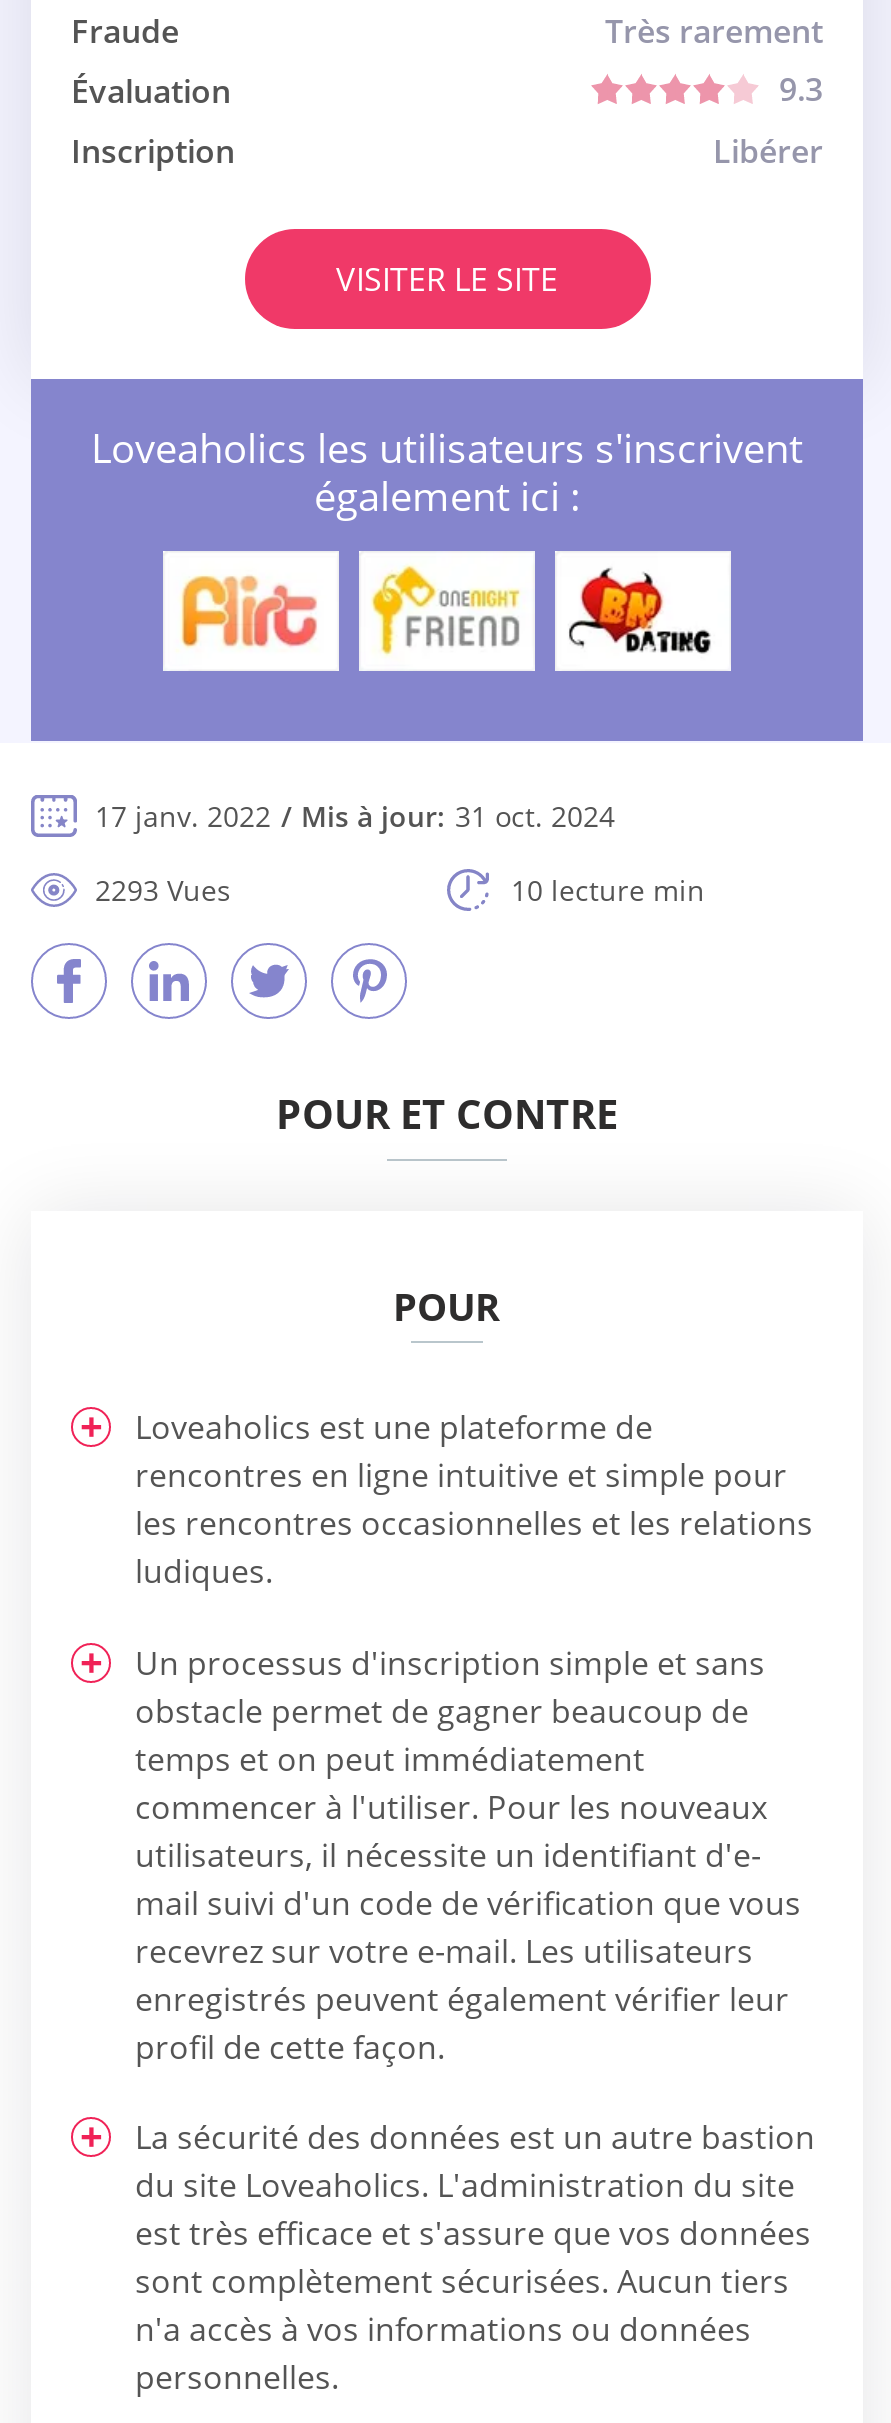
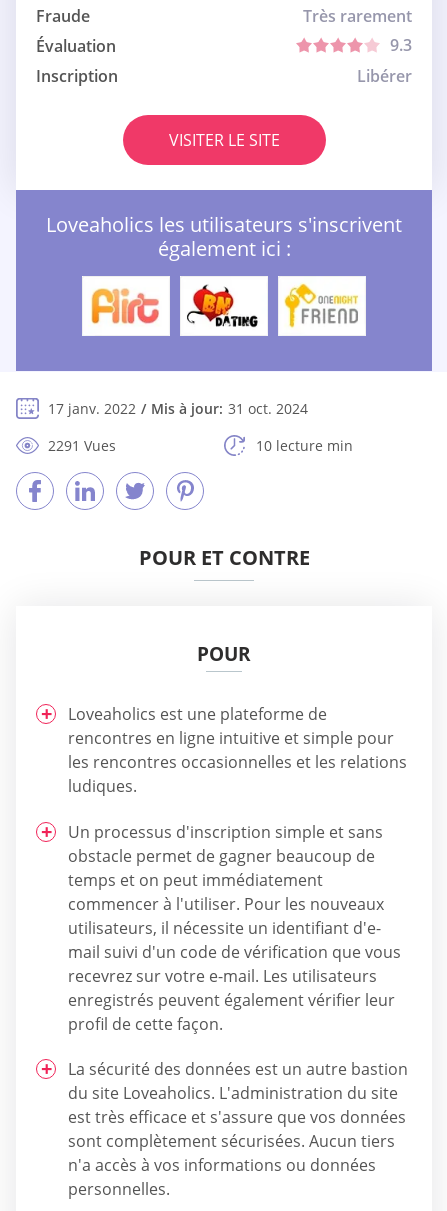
[369,565,521,657] [image] -> [186,284,260,328] [image]
[567,567,715,655] [image] -> [283,283,359,329] [image]
[95,871,231,909] 2293 Vues -> [48,436,116,455] 2291 Vues

